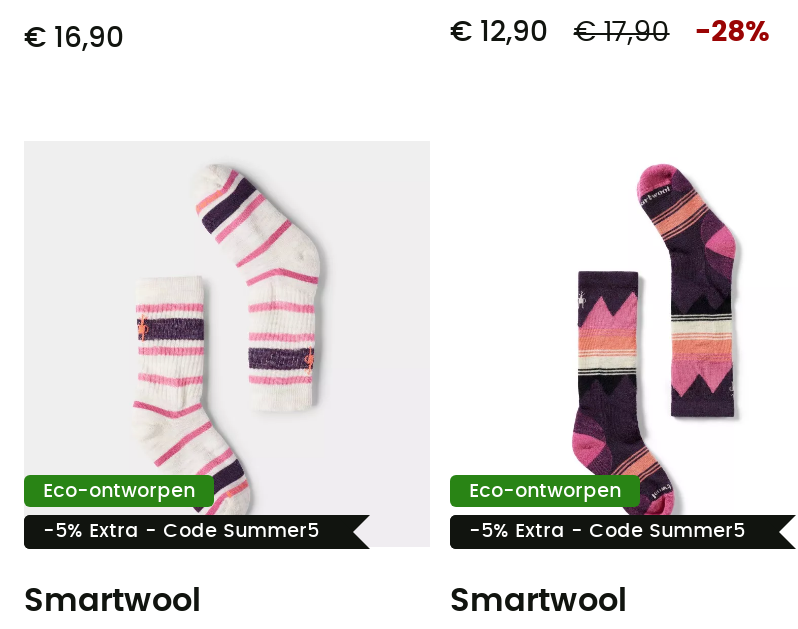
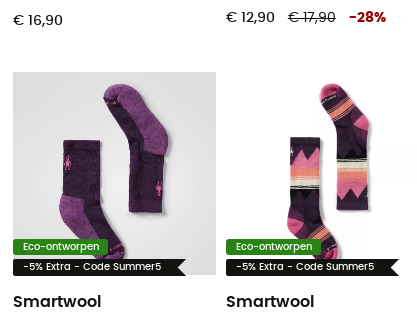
[116,165,342,517] [image] -> [58,83,173,259] [image]

